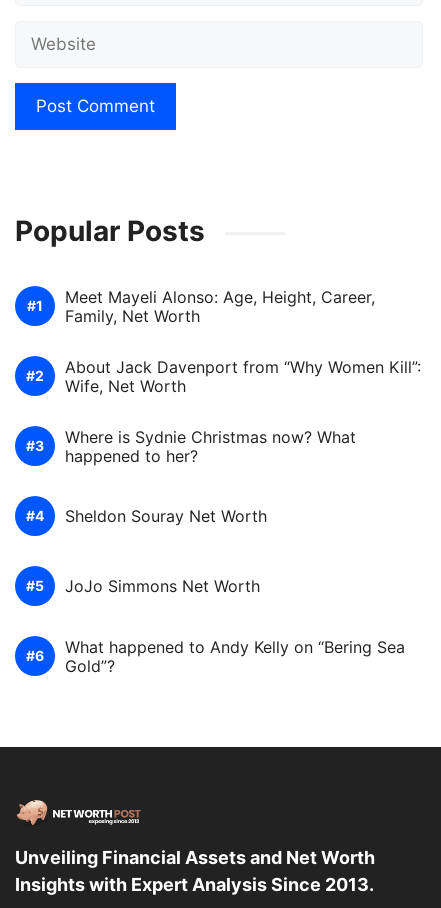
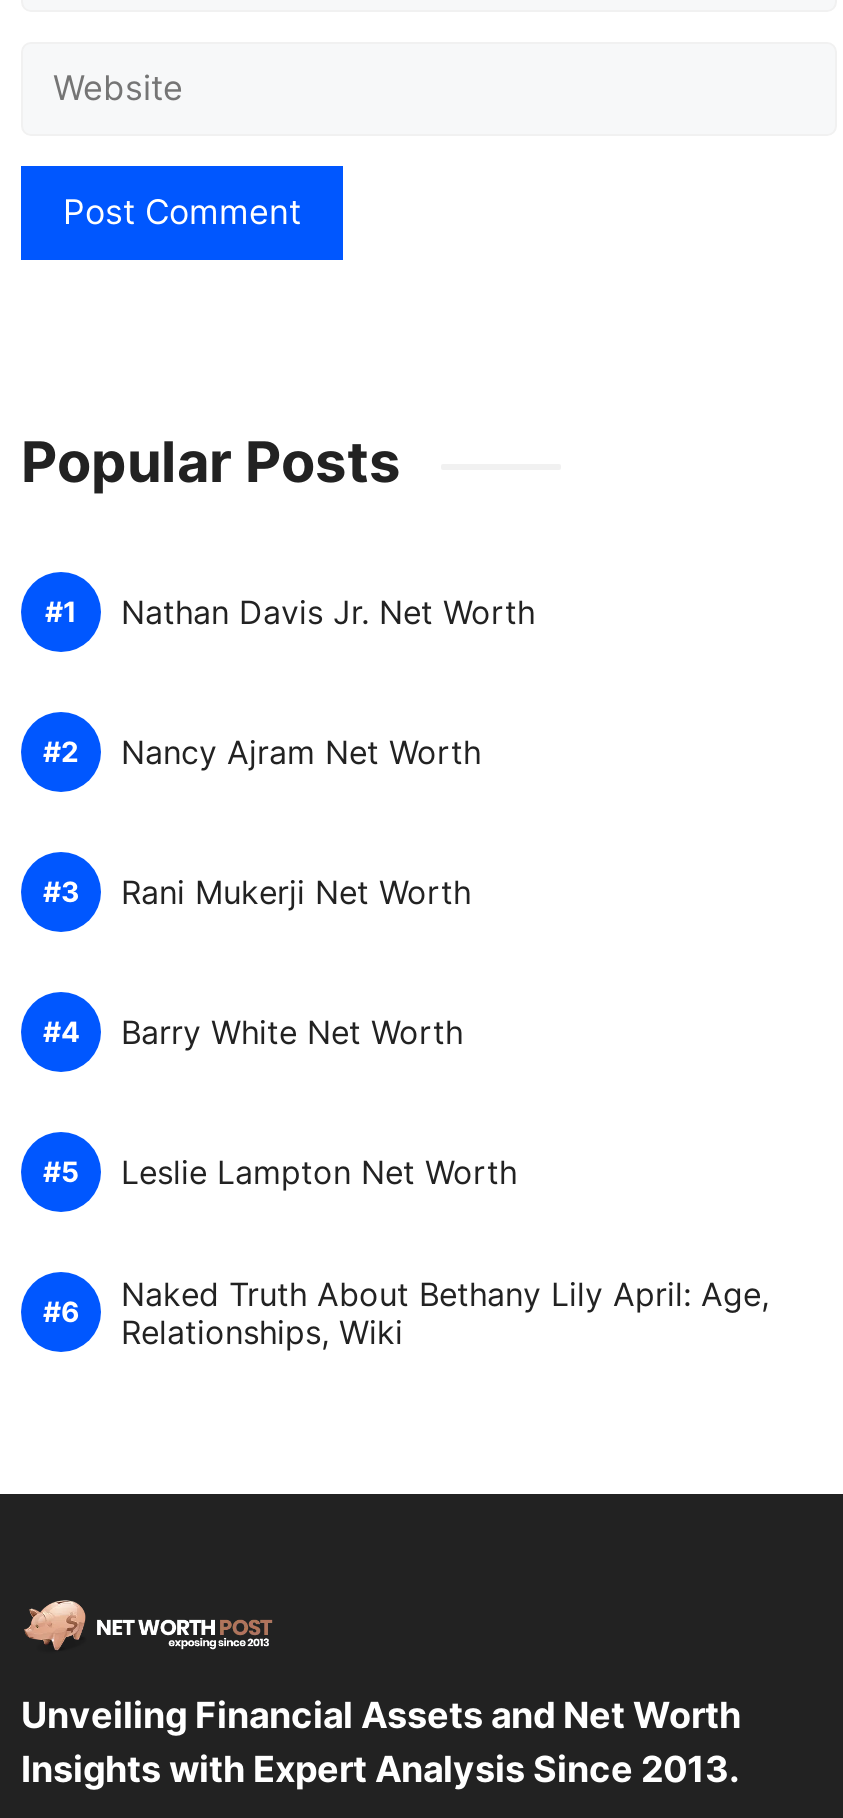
[65,287,375,326] Meet Mayeli Alonso: Age, Height, Career, | Family, Net Worth -> [121,593,535,633] Nathan Davis Jr. Net Worth
[65,357,421,396] About Jack Davenport from “Why Women Kill”: | Wife, Net Worth -> [121,733,481,773] Nancy Ajram Net Worth
[65,427,356,466] Where is Sydnie Christmas now? What | happened to her? -> [121,873,471,913] Rani Mukerji Net Worth
[65,506,267,526] Sheldon Souray Net Worth -> [121,1013,463,1053] Barry White Net Worth
[65,576,260,596] JoJo Simmons Net Worth -> [121,1153,517,1193] Leslie Lampton Net Worth
[65,637,405,676] What happened to Andy Kelly on “Bering Sea | Gold”? -> [121,1274,769,1352] Naked Truth About Bethany Lily April: Age, | Relationships, Wiki

